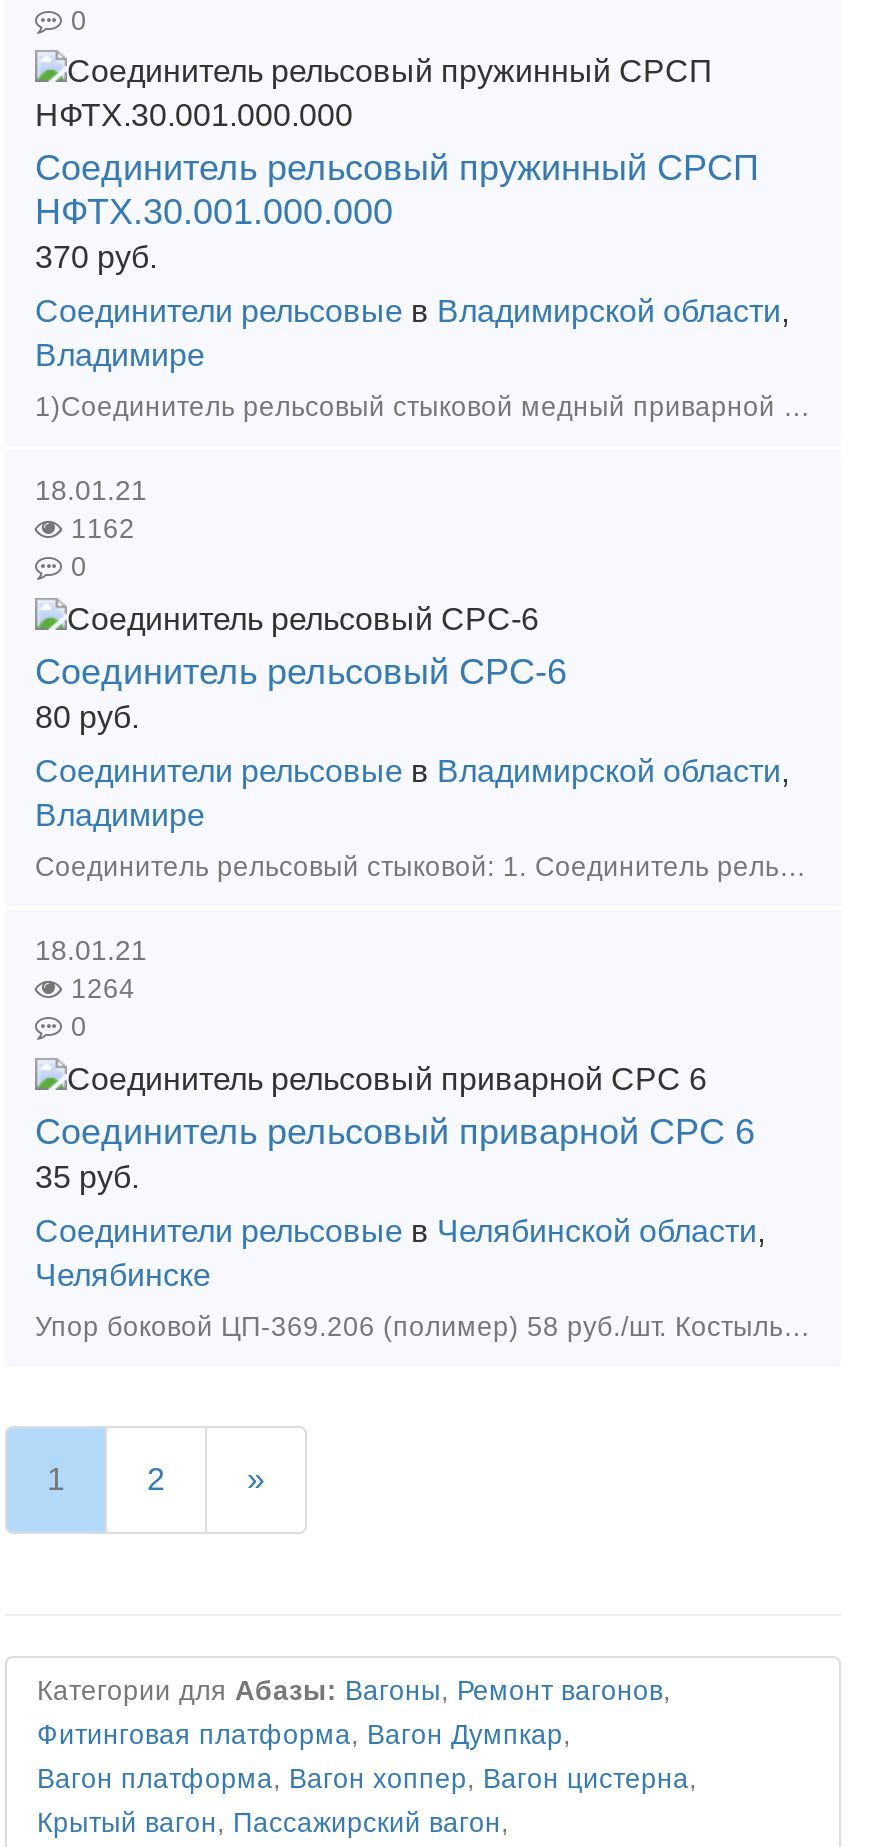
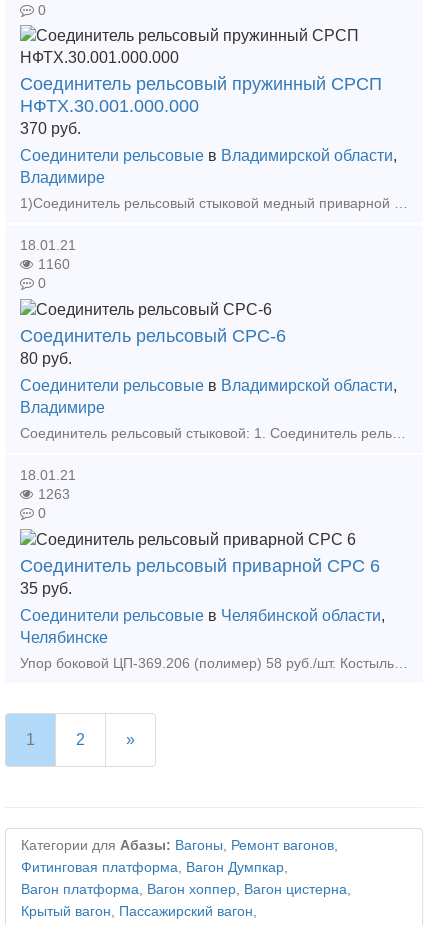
[63,514,135,544] 1162 -> [34,257,70,272] 1160
[63,974,135,1004] 1264 -> [34,487,70,502] 1263

